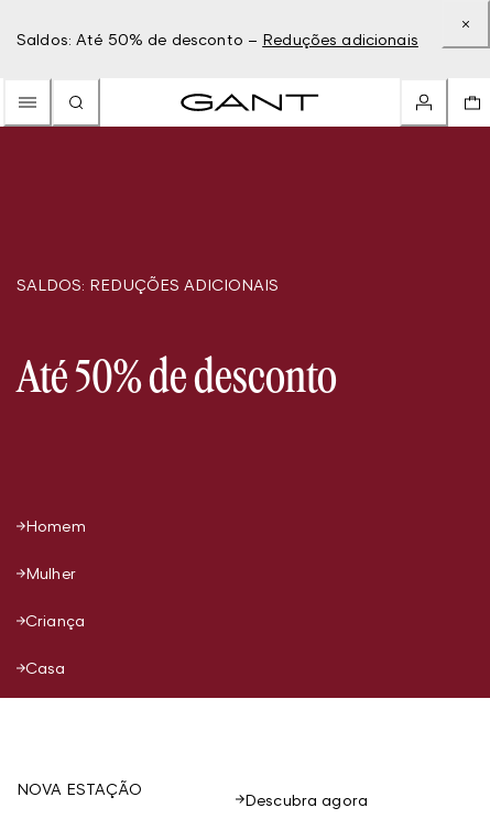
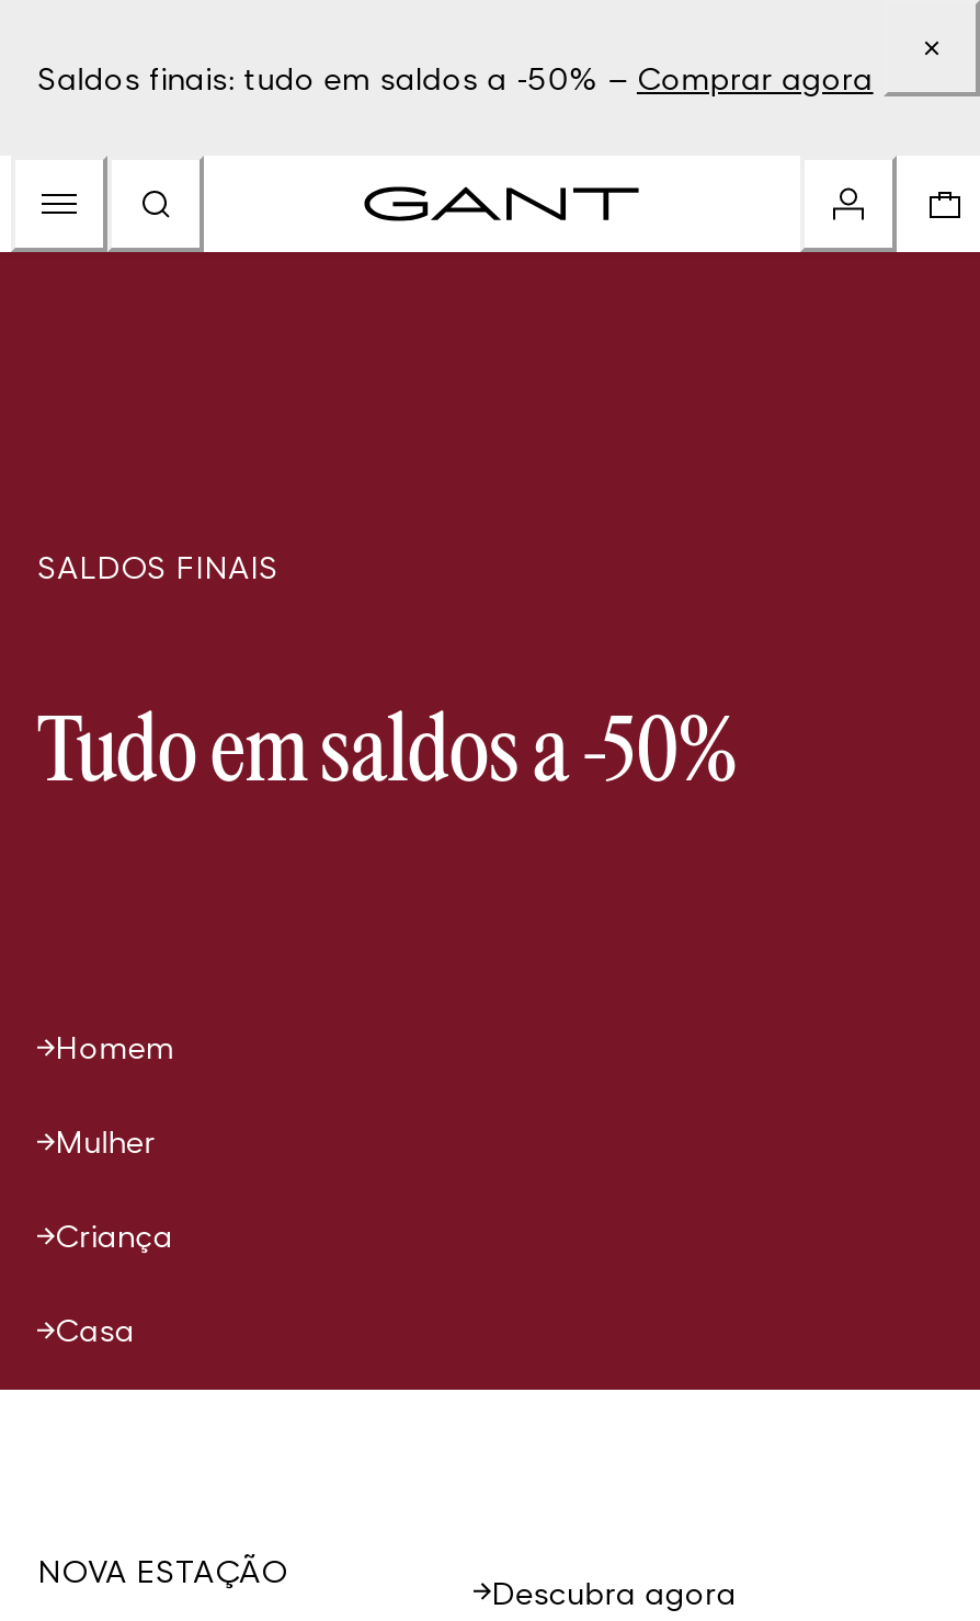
[17,30,418,48] Saldos: Até 50% de desconto – Reduções adicionais -> [37,59,873,96] Saldos finais: tudo em saldos a -50% – Comprar agora
[17,275,279,294] SALDOS: REDUÇÕES ADICIONAIS -> [37,548,278,585] SALDOS FINAIS
[17,357,337,402] Até 50% de desconto -> [37,710,737,800] Tudo em saldos a -50%

